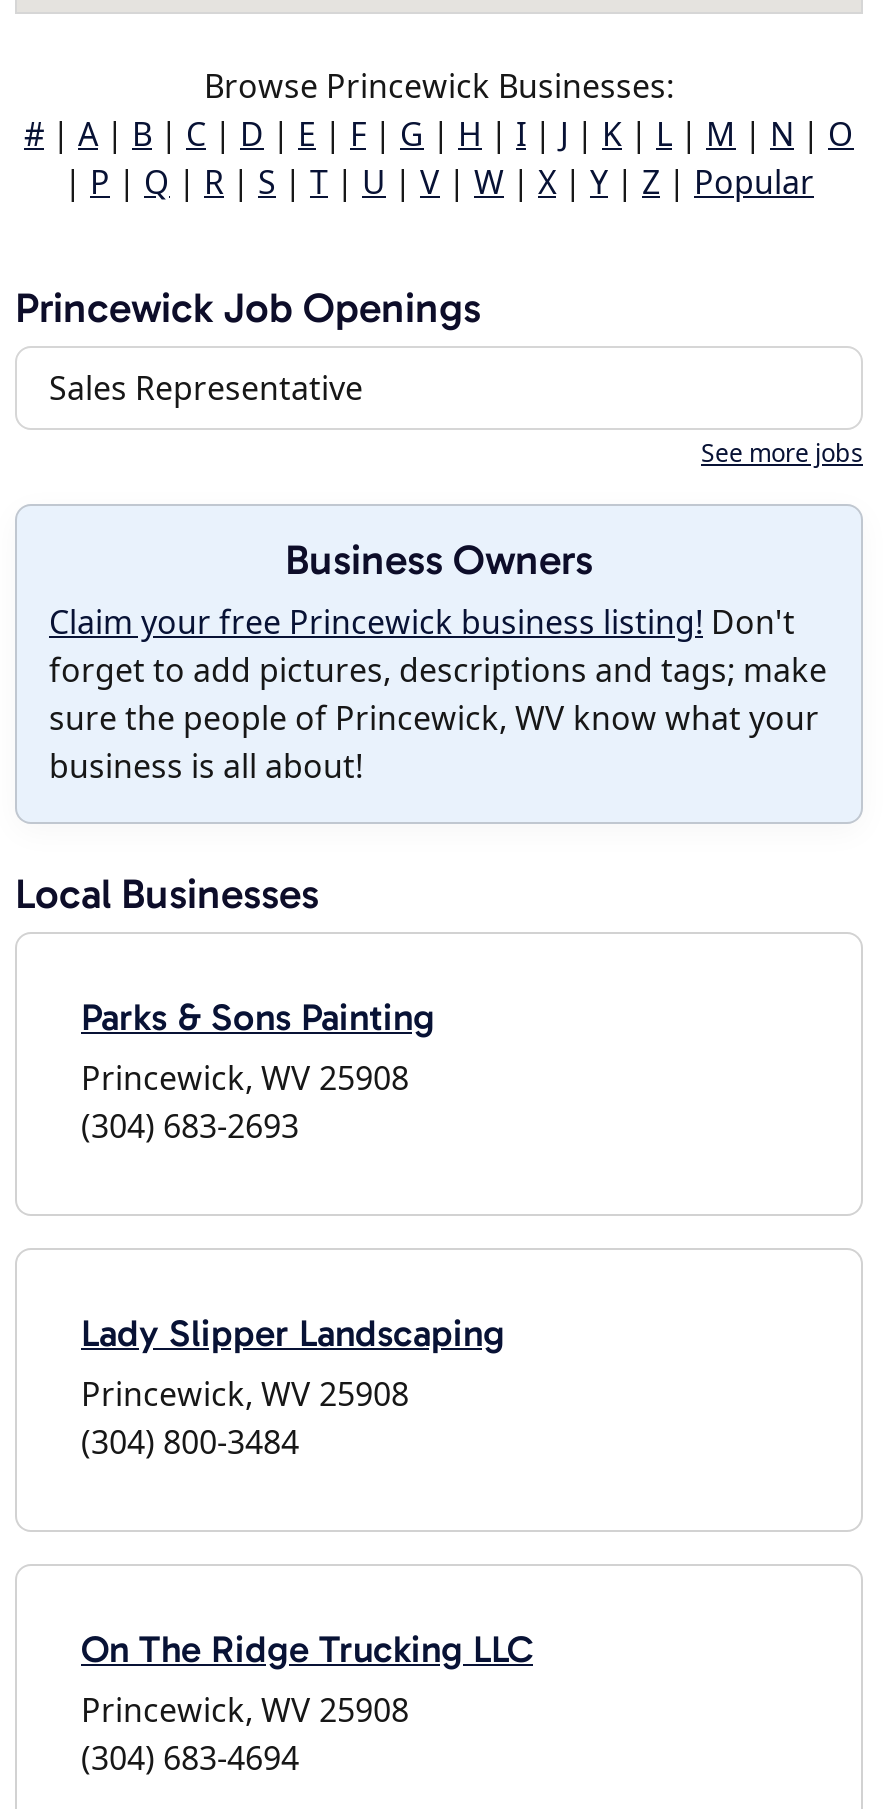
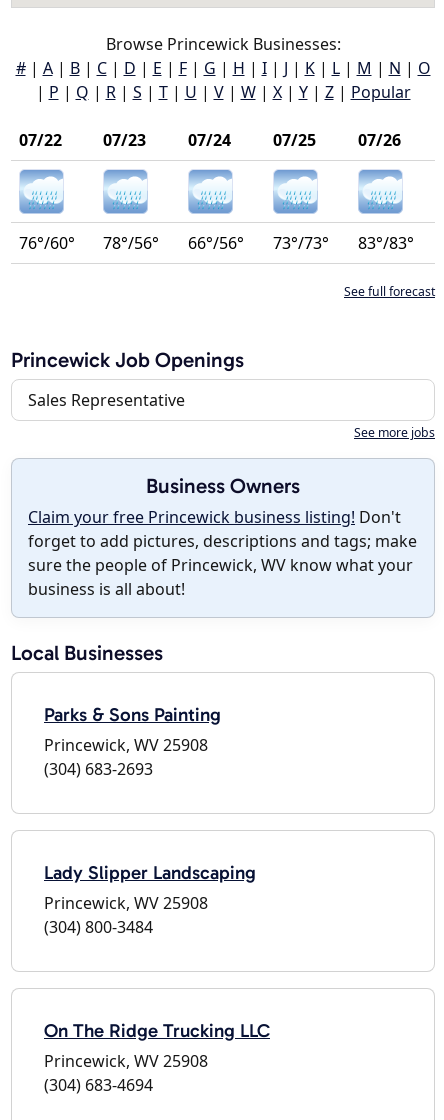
none -> [18,169,435,300] [image] | 76°/60° | 78°/56° | 66°/56° | 73°/73° | 83°/83° | See full forecast
none -> [19,129,401,151] 07/22 | 07/23 | 07/24 | 07/25 | 07/26
none -> [102,169,149,214] [image]
none -> [187,169,234,214] [image]
none -> [272,169,319,214] [image]
none -> [357,169,404,214] [image]

